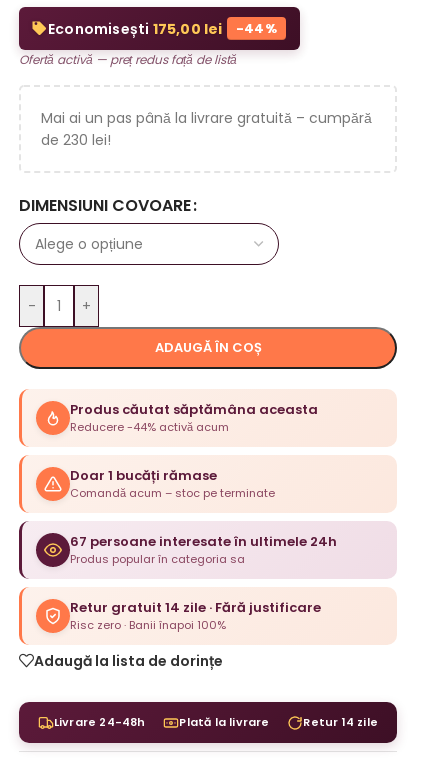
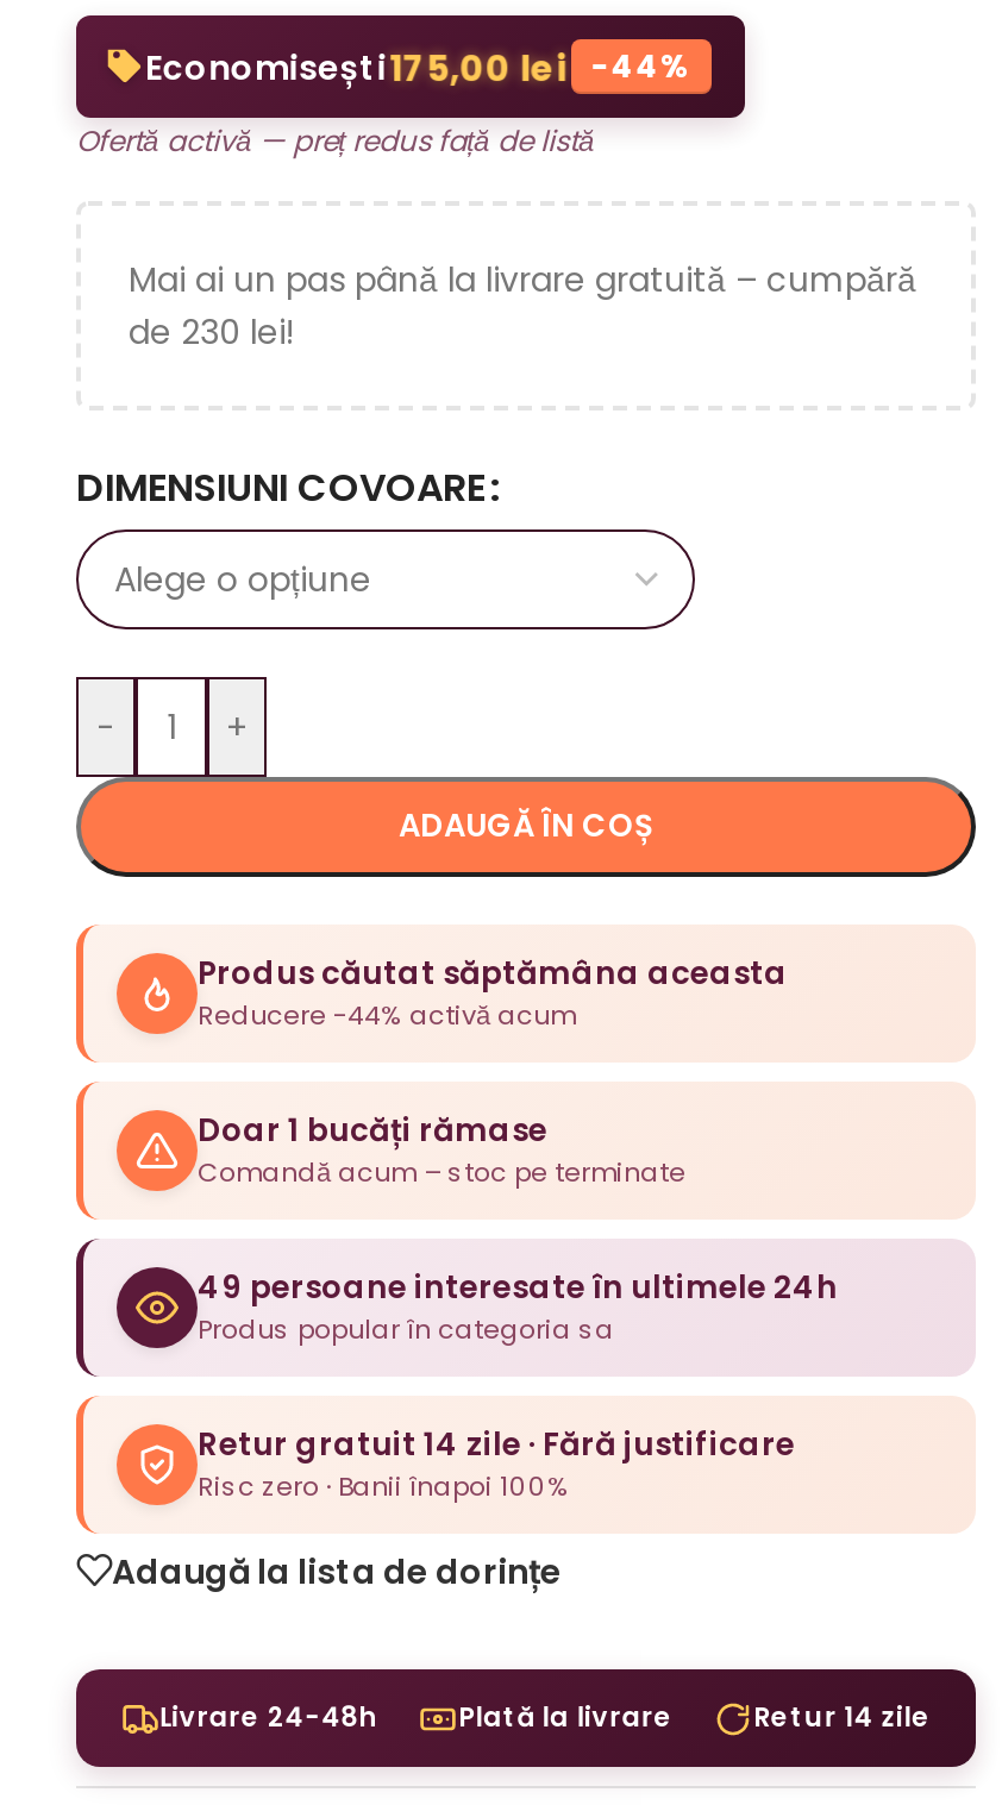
[70,531,337,550] 67 persoane interesate în ultimele 24h -> [198,1264,838,1309] 49 persoane interesate în ultimele 24h

